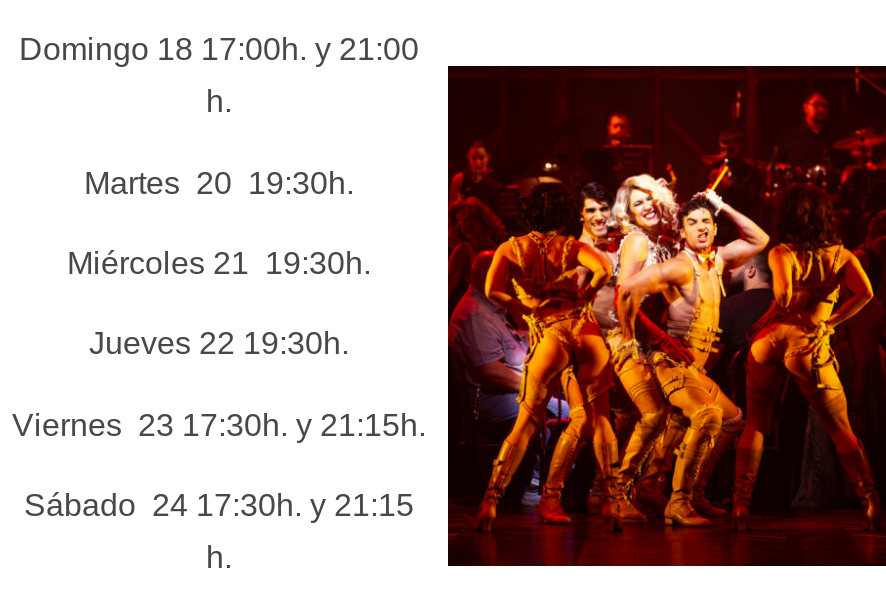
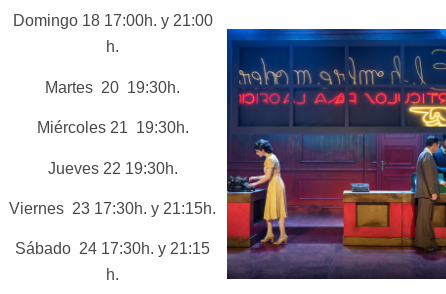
[446,64,880,566] [image] -> [226,28,443,279] [image]

